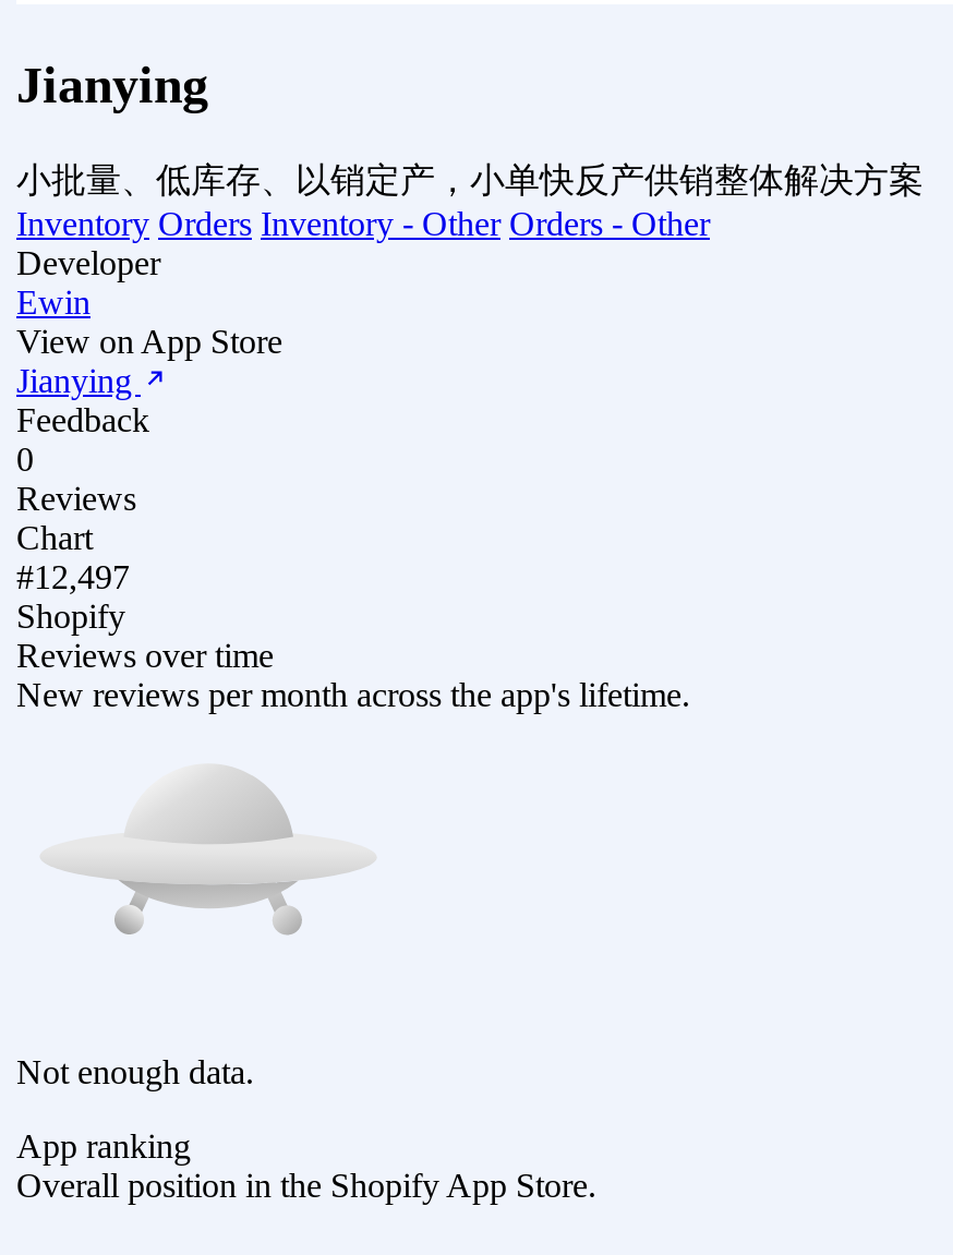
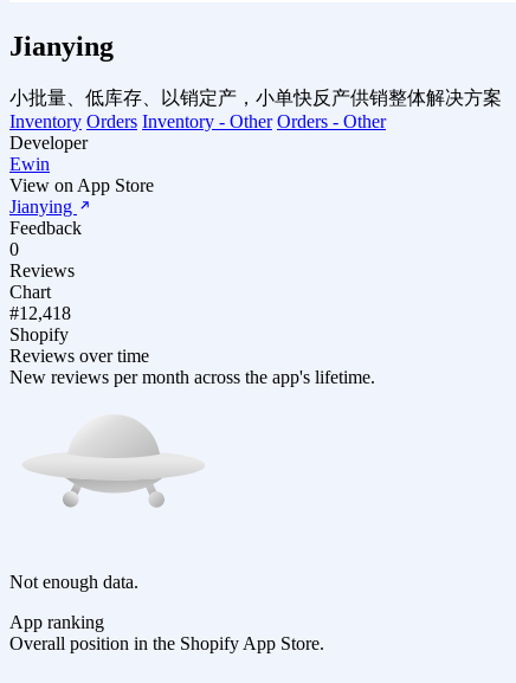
[16,558,130,595] #12,497 -> [9,303,71,323] #12,418

